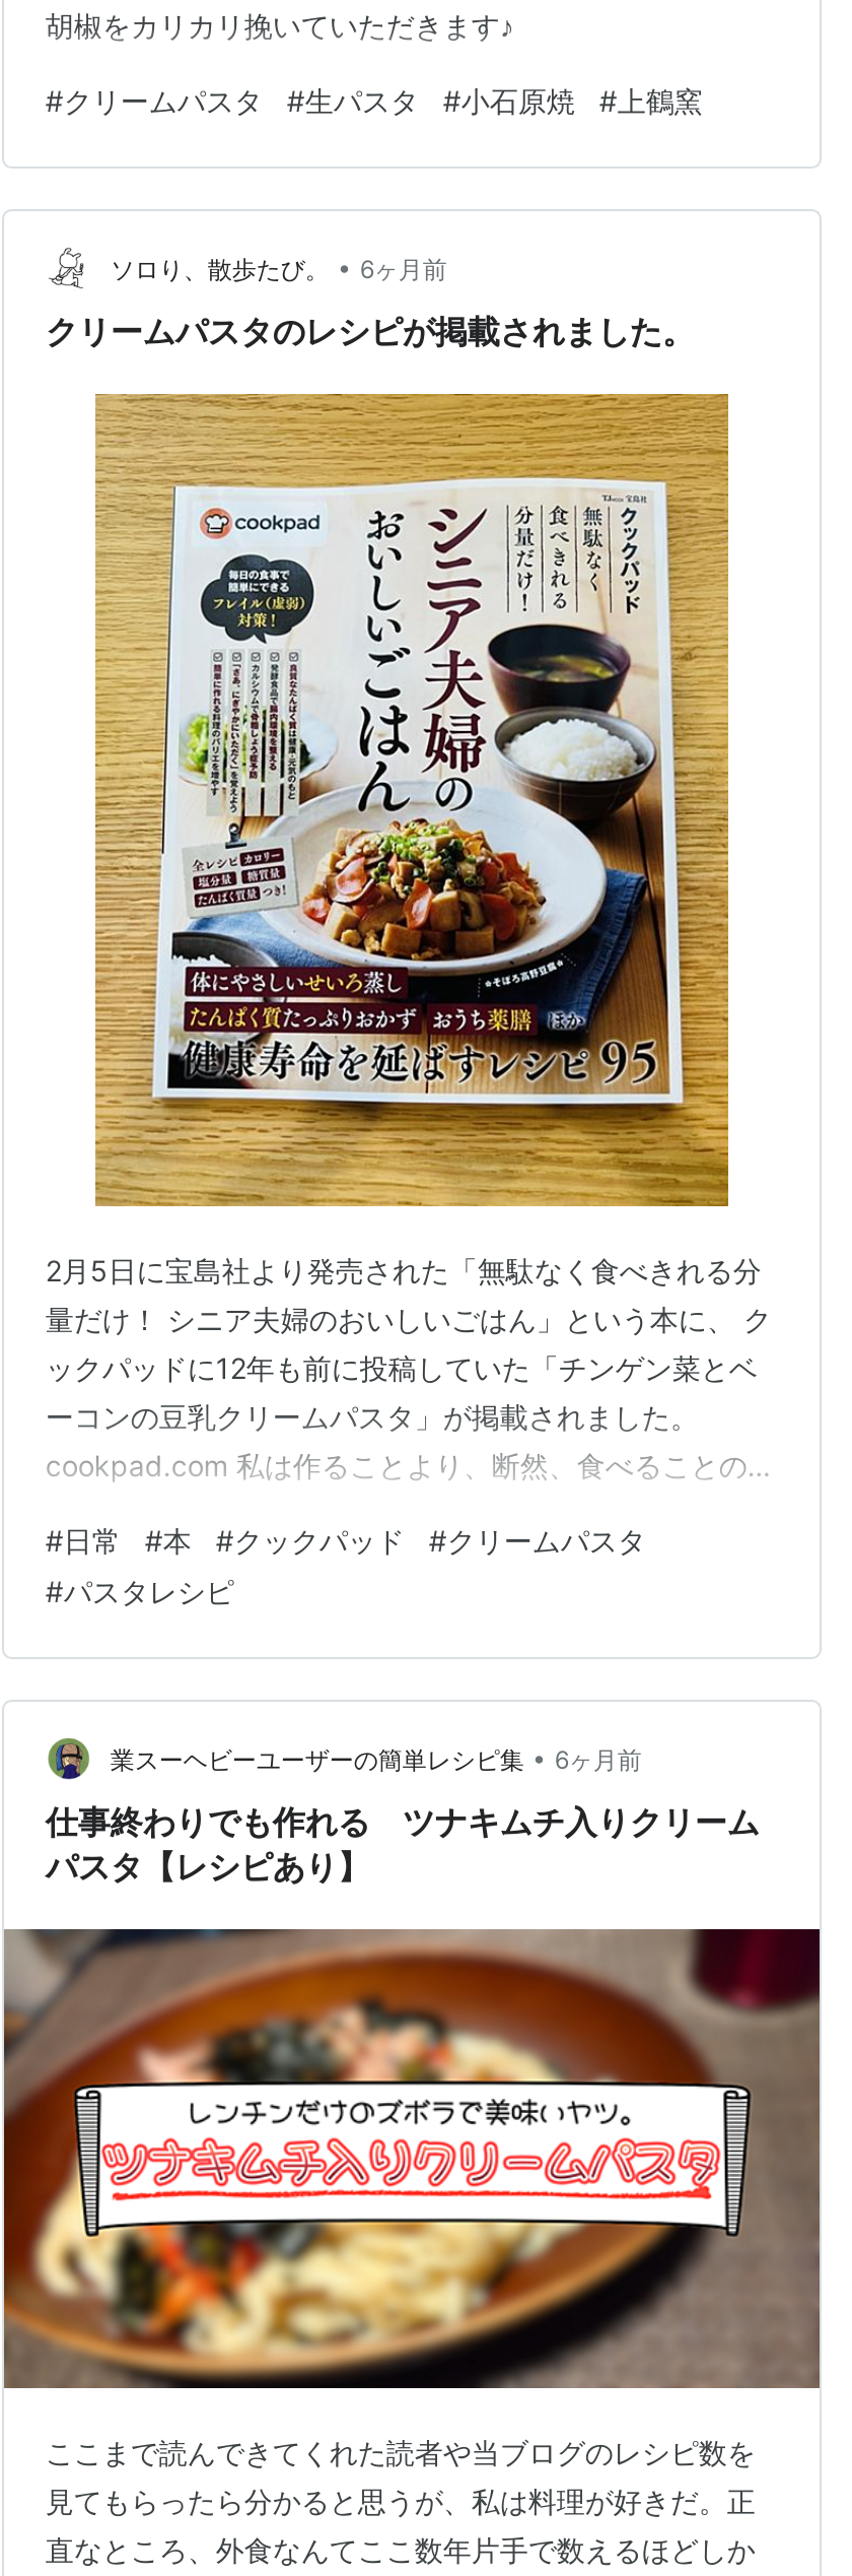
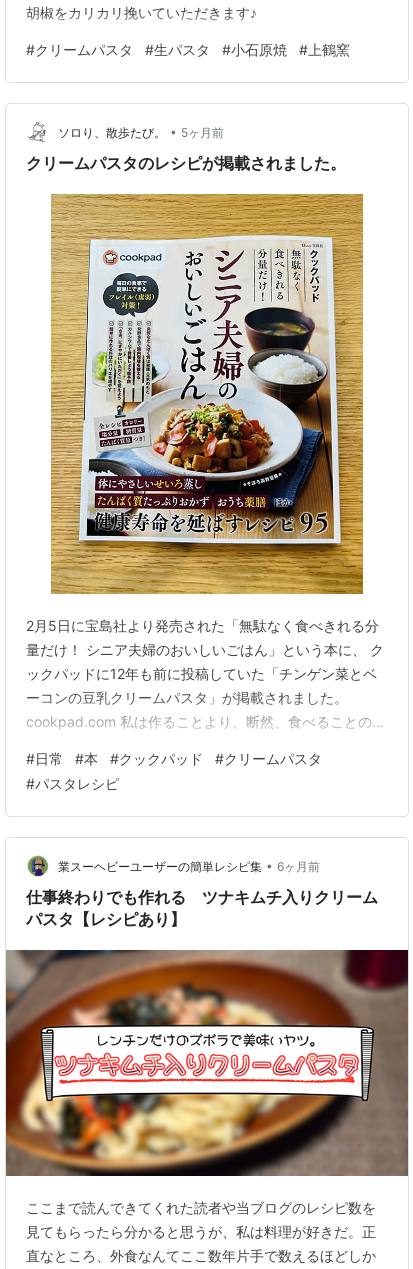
[110,251,447,283] ソロり、散歩たび。 • 6ヶ月前 -> [58,124,224,139] ソロり、散歩たび。 • 5ヶ月前

